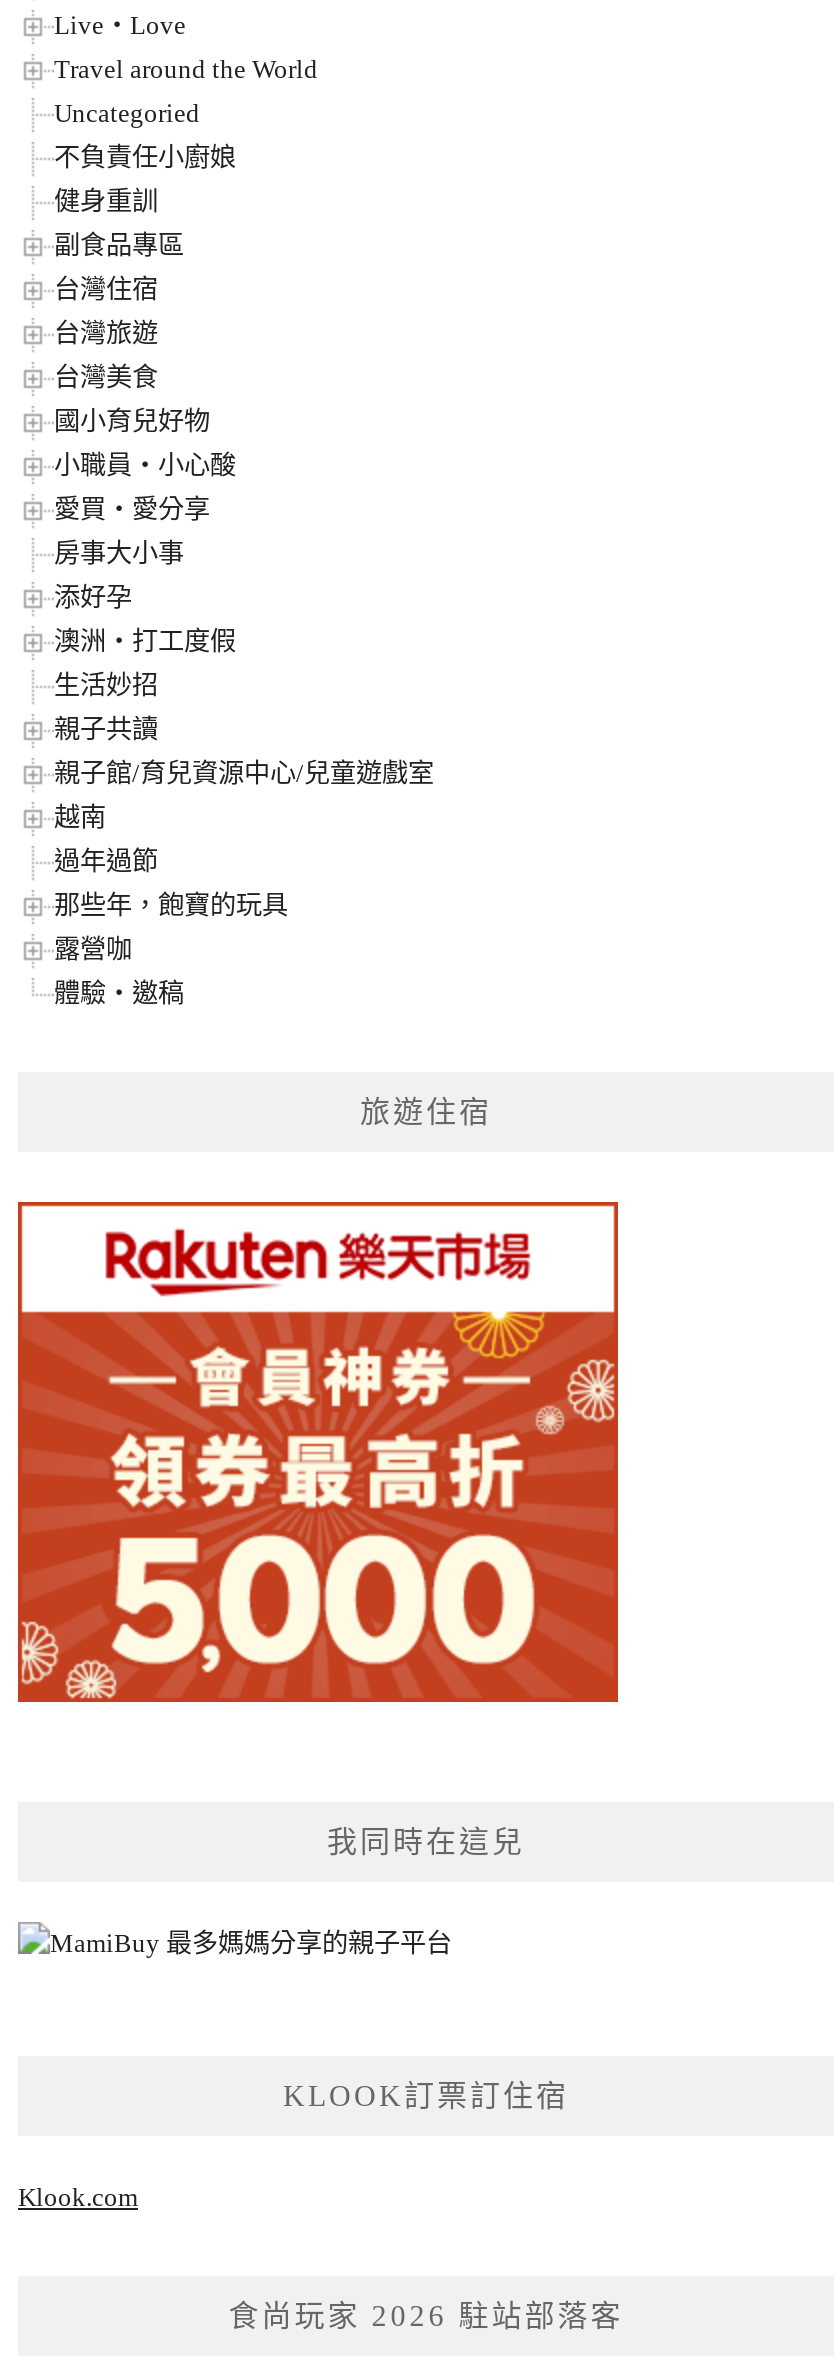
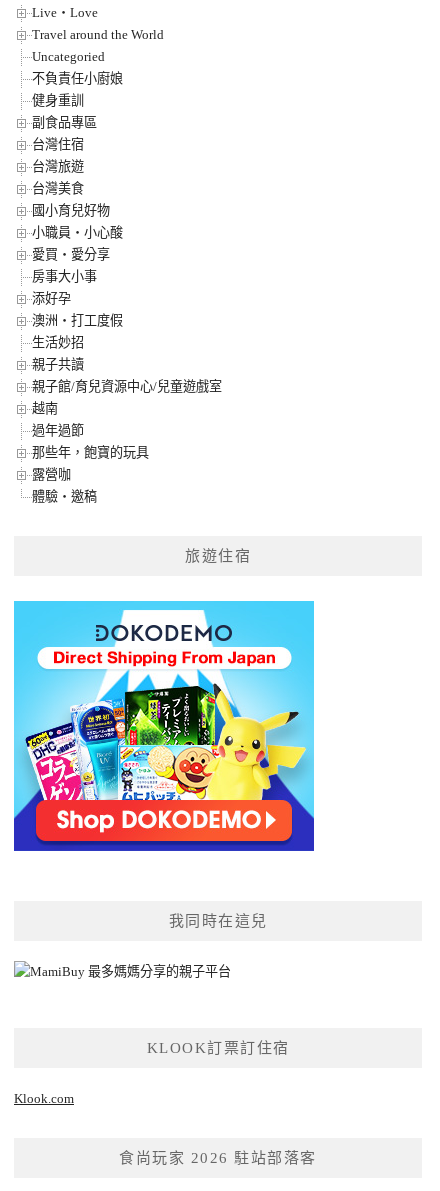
[16,1200,620,1704] [image] -> [13,600,315,852] [image]

